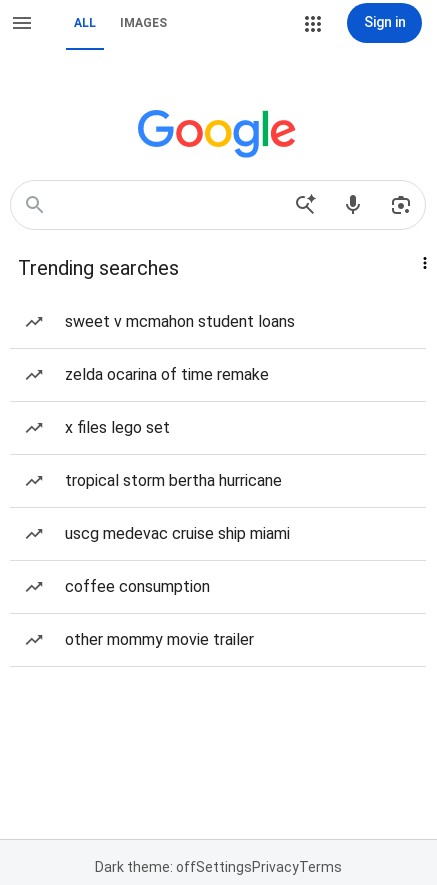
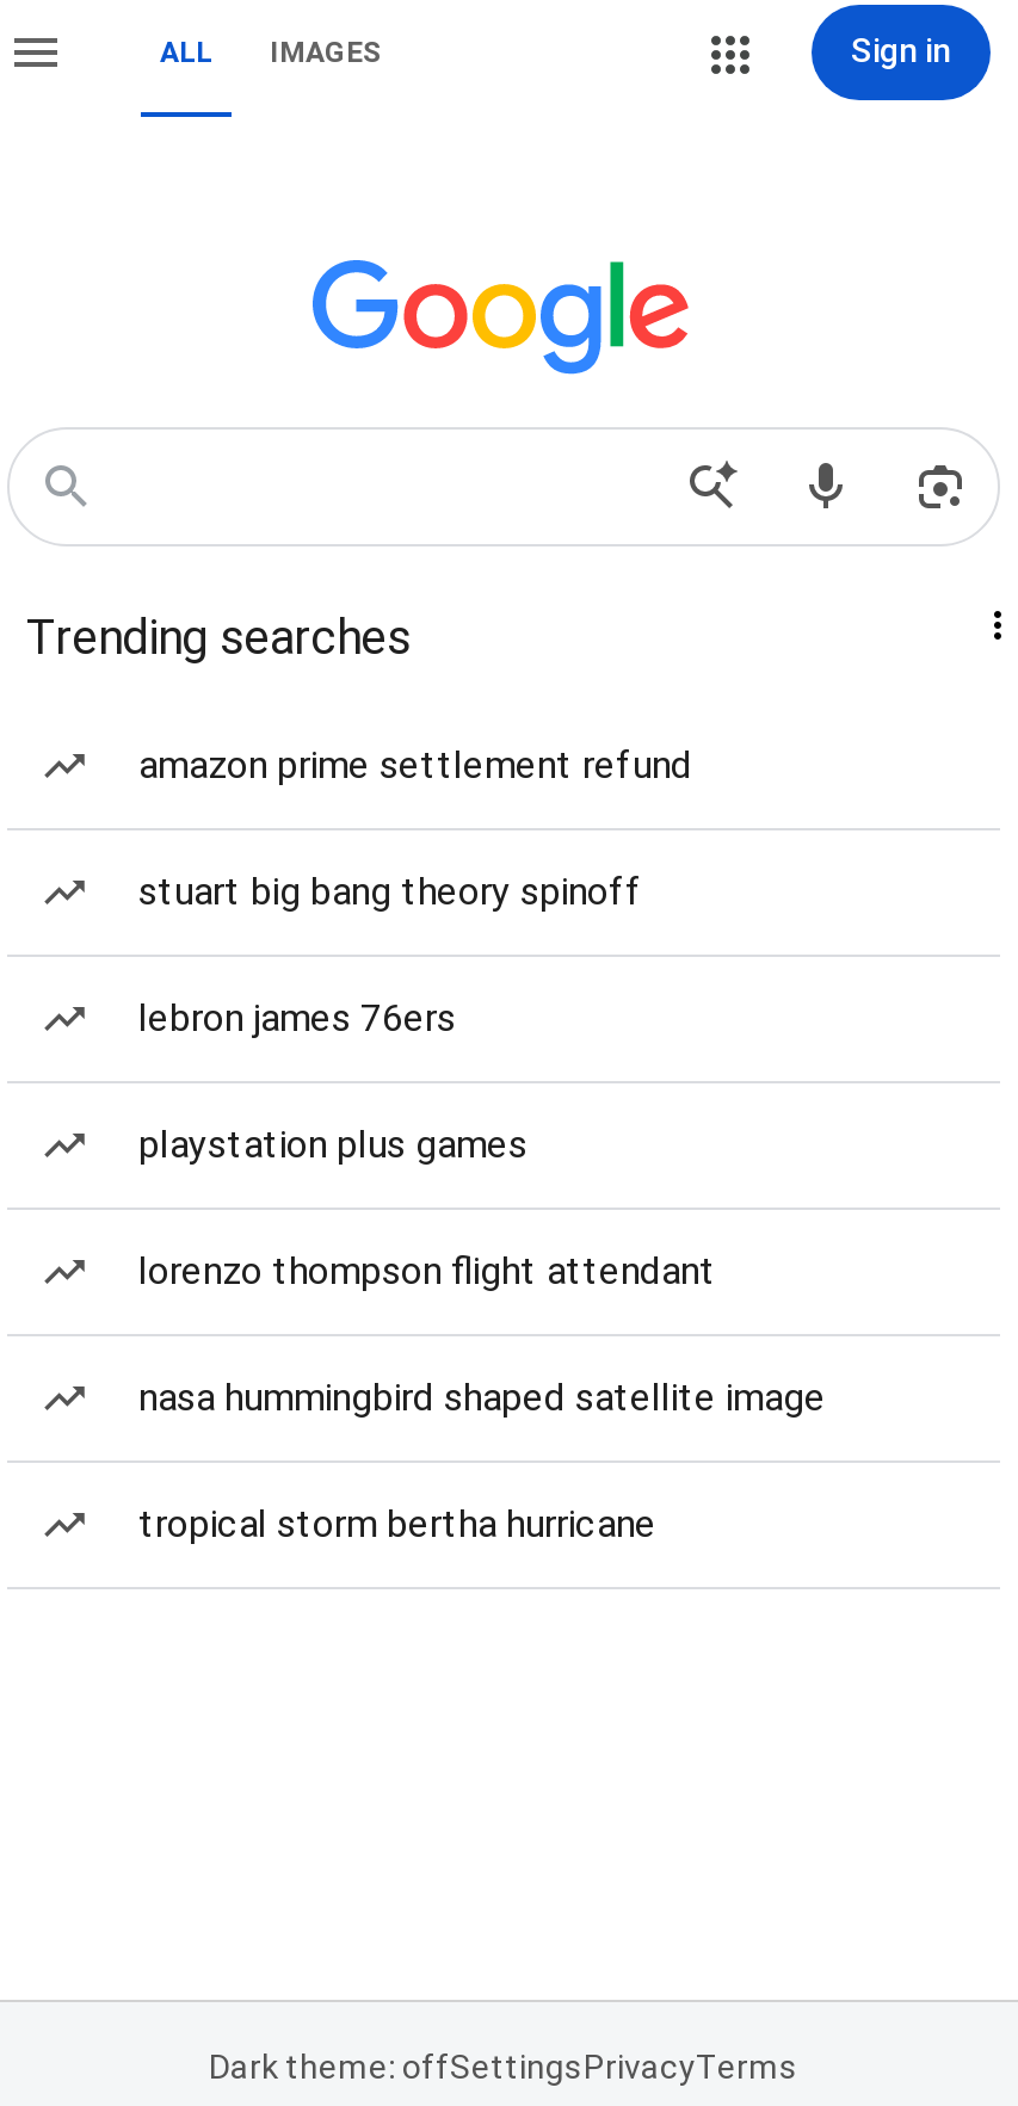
[65,312,295,437] sweet v mcmahon student loans | zelda ocarina of time remake | x files lego set -> [138,742,826,1420] amazon prime settlement refund | stuart big bang theory spinoff | lebron james 76ers | playstation plus games | lorenzo thompson flight attendant | nasa hummingbird shaped satellite image
moved [65,471,282,490] -> [138,1501,656,1546]: tropical storm bertha hurricane
[65,524,290,649] uscg medevac cruise ship miami | coffee consumption | other mommy movie trailer -> none

